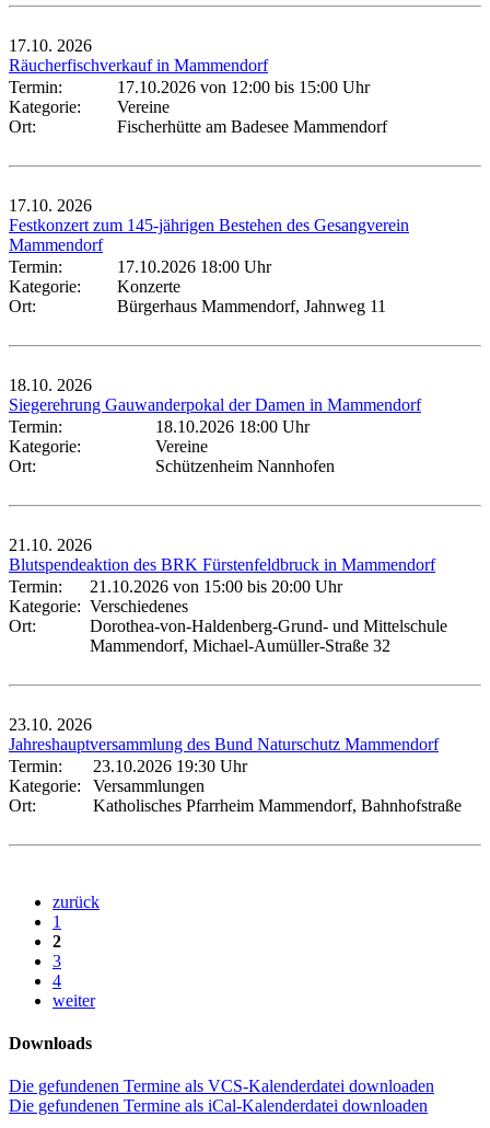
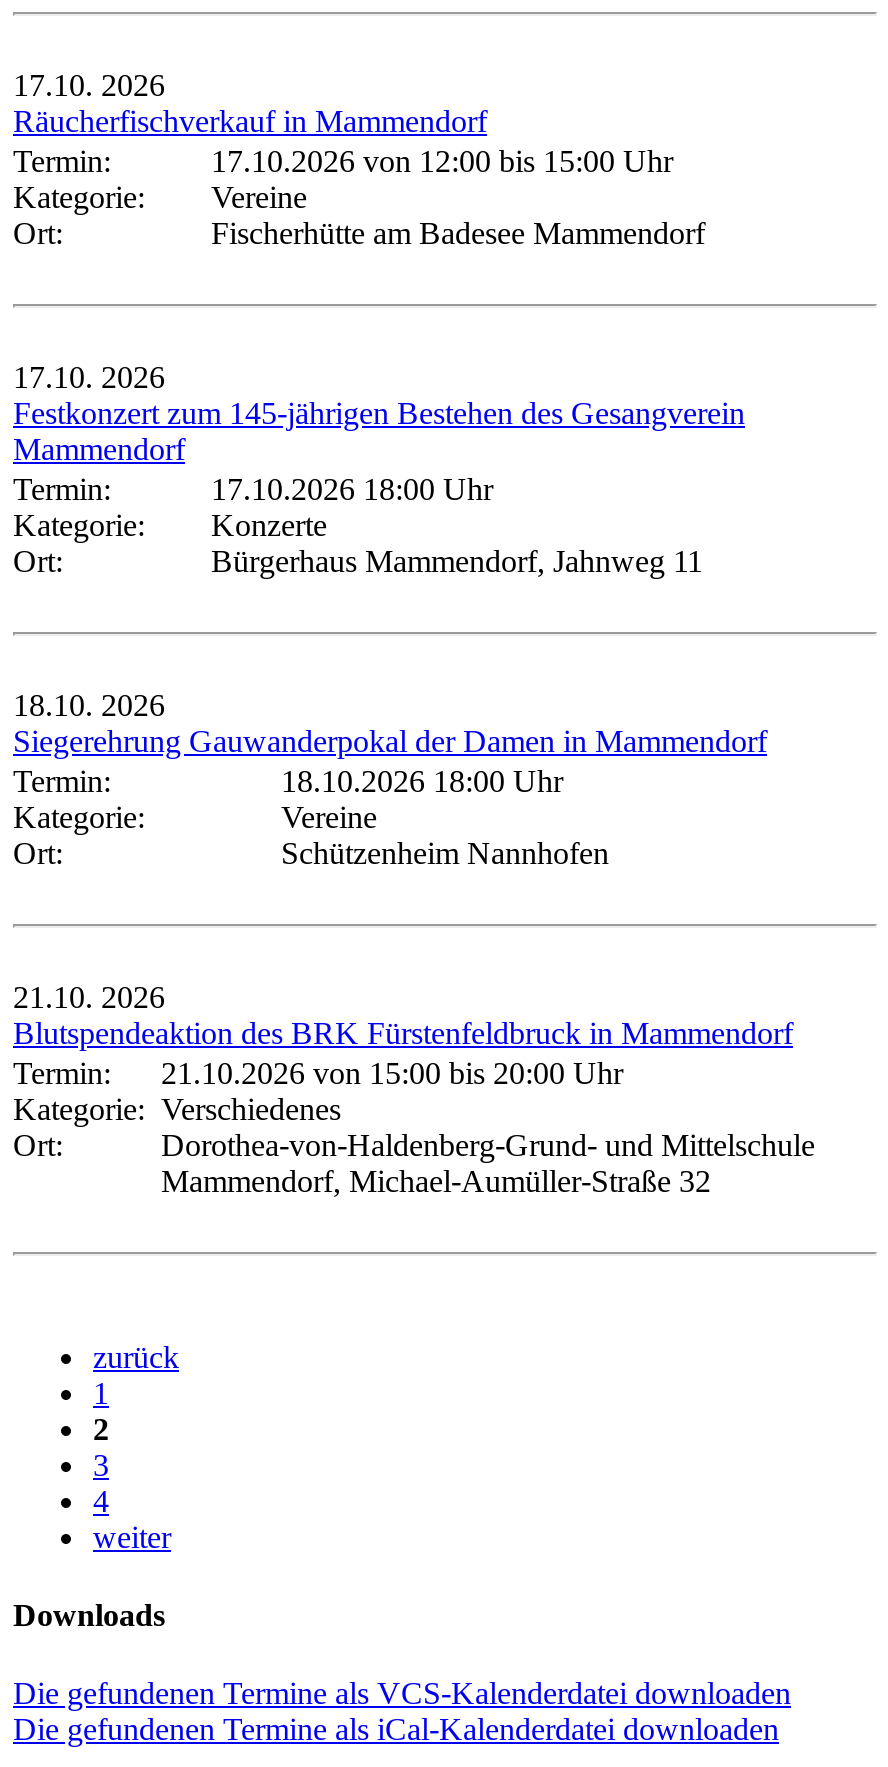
[9,715,462,815] 23.10. 2026 | Jahreshauptversammlung des Bund Naturschutz Mammendorf | Termin: | 23.10.2026 19:30 Uhr | Kategorie: Versammlungen | Ort: | Katholisches Pfarrheim Mammendorf, Bahnhofstraße -> none

